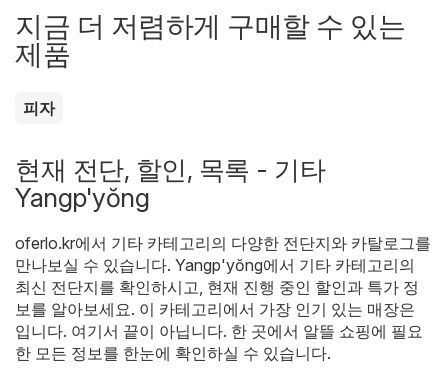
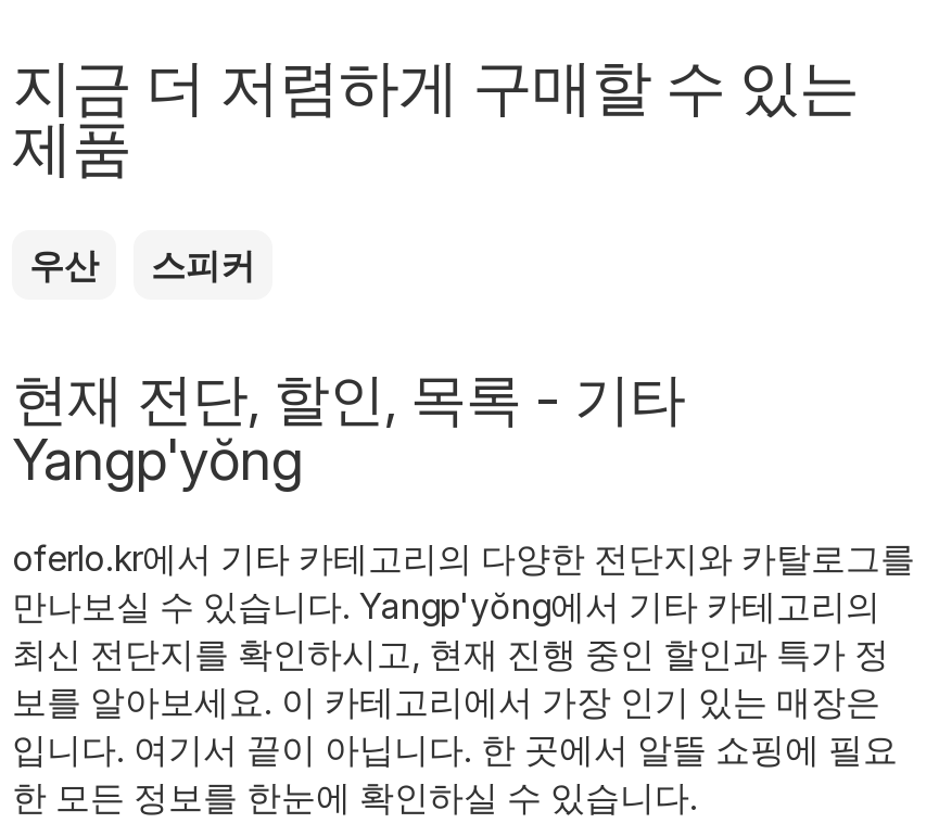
[23,98,55,118] 피자 -> [29,244,255,287] 우산 | 스피커

